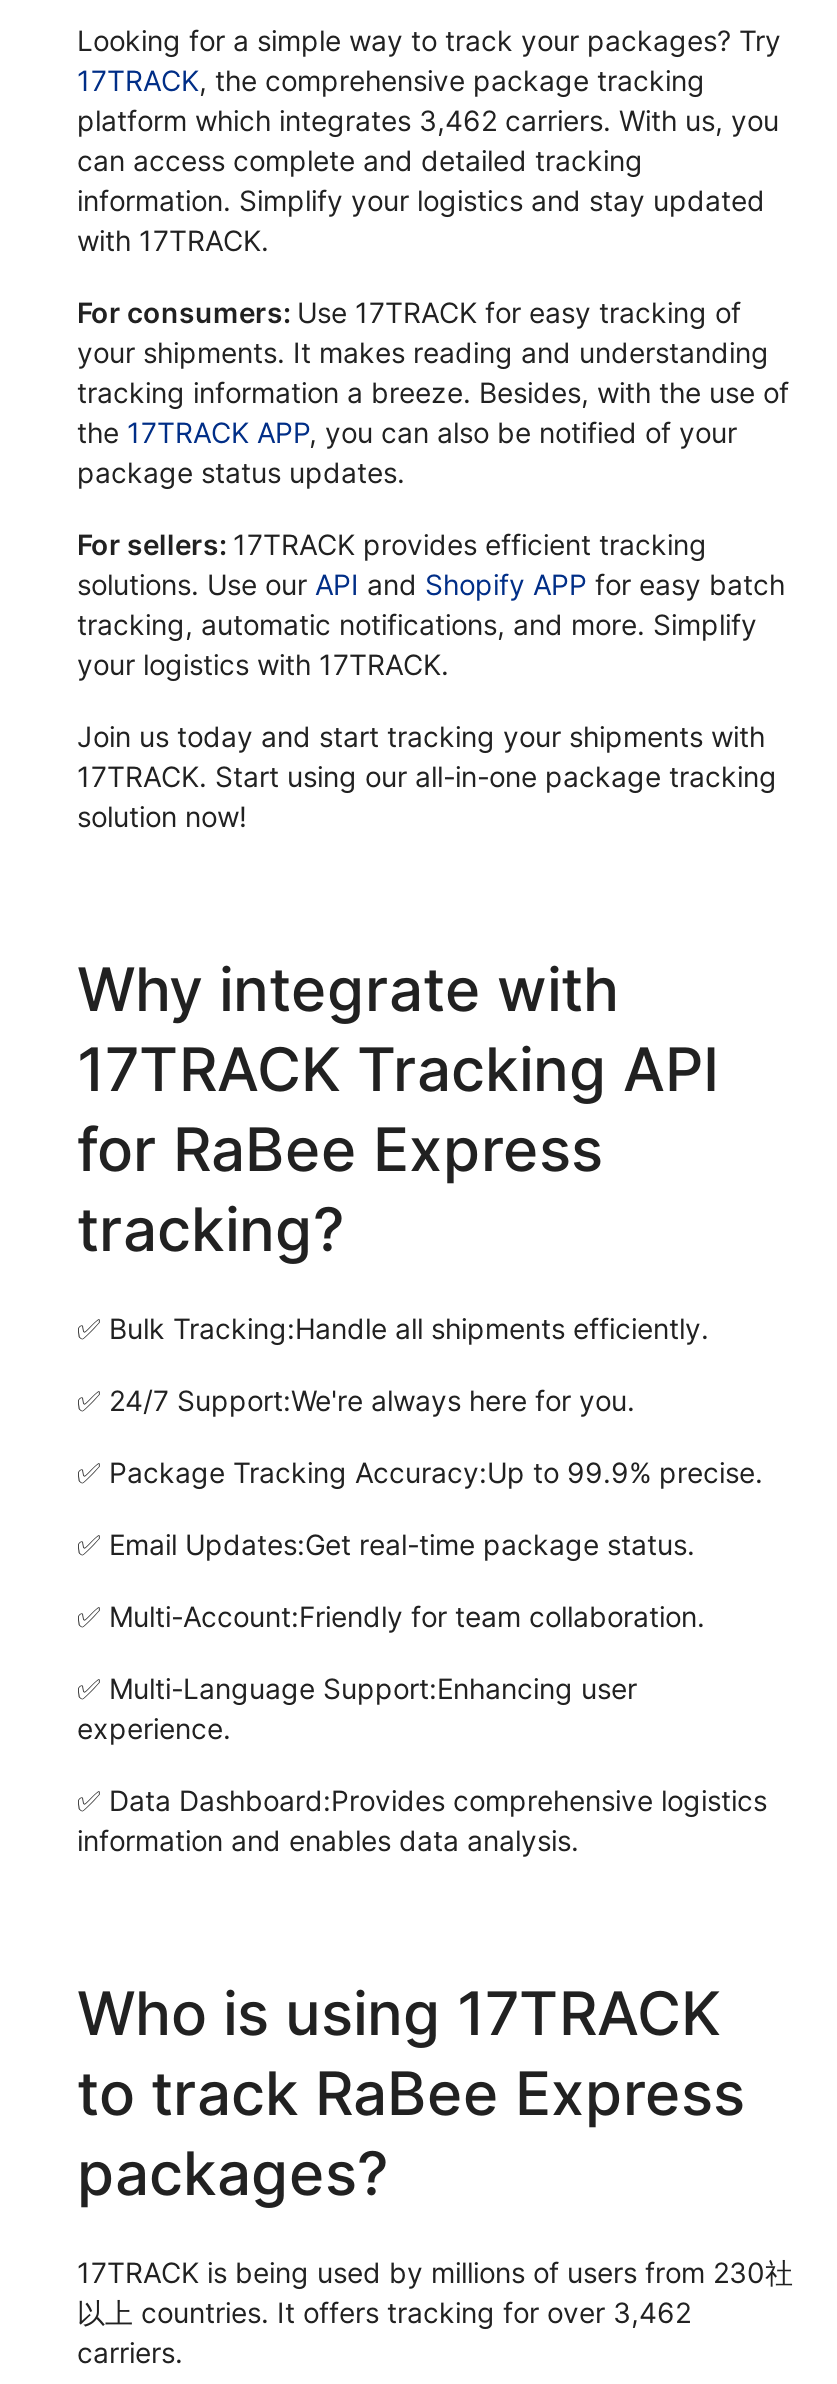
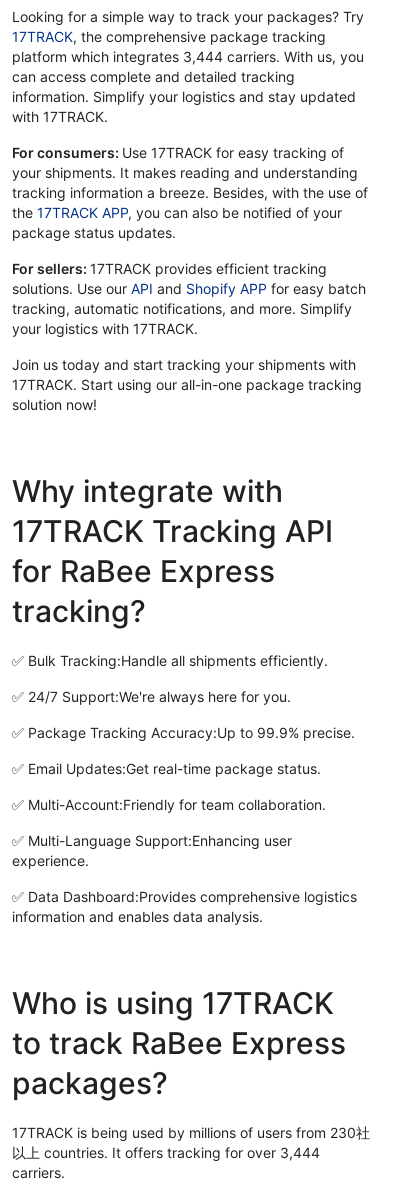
[77,104,779,138] platform which integrates 3,462 carriers. With us, you -> [12,48,364,65] platform which integrates 3,444 carriers. With us, you
[77,2296,691,2330] 以上 countries. It offers tracking for over 3,462 -> [12,1144,320,1161] 以上 countries. It offers tracking for over 3,444

